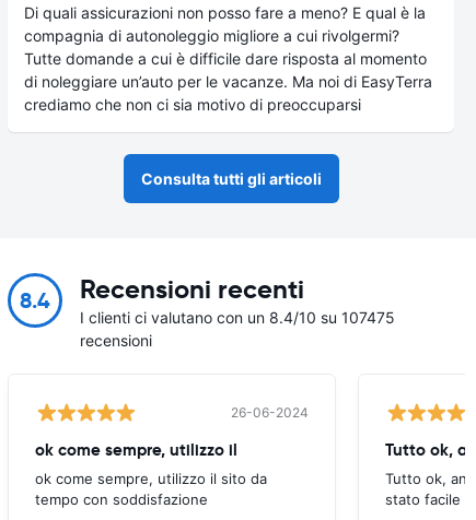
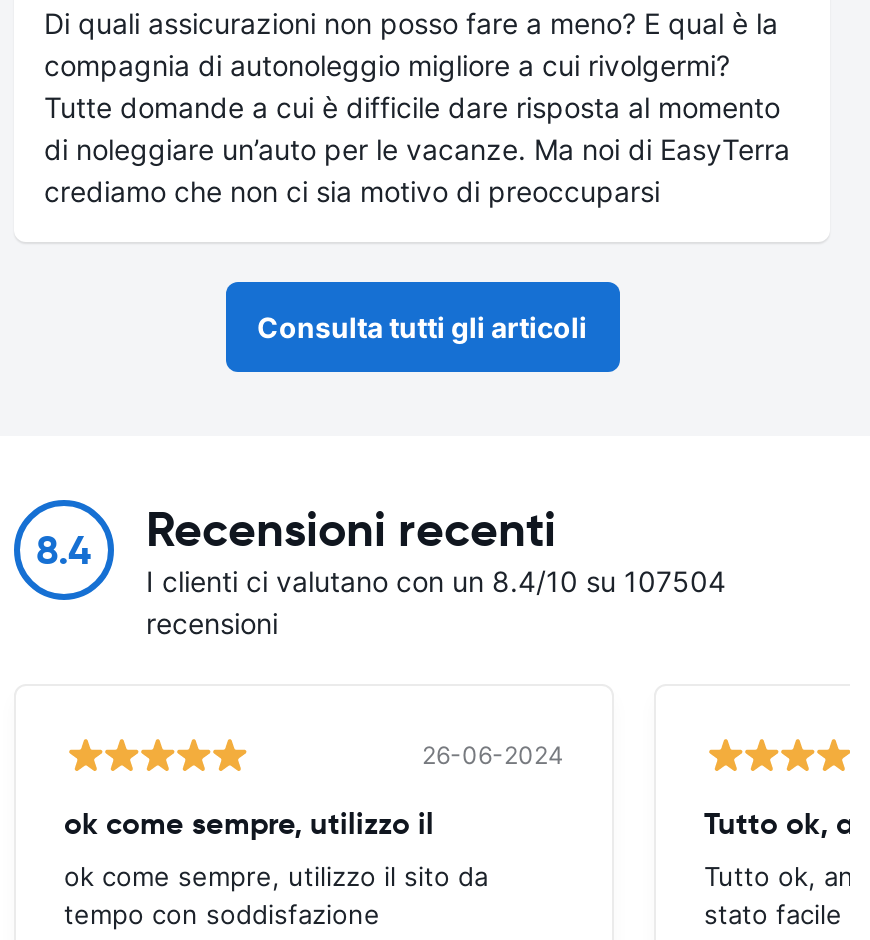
[80,308,395,327] I clienti ci valutano con un 8.4/10 su 107475 -> [146,564,726,598] I clienti ci valutano con un 8.4/10 su 107504

